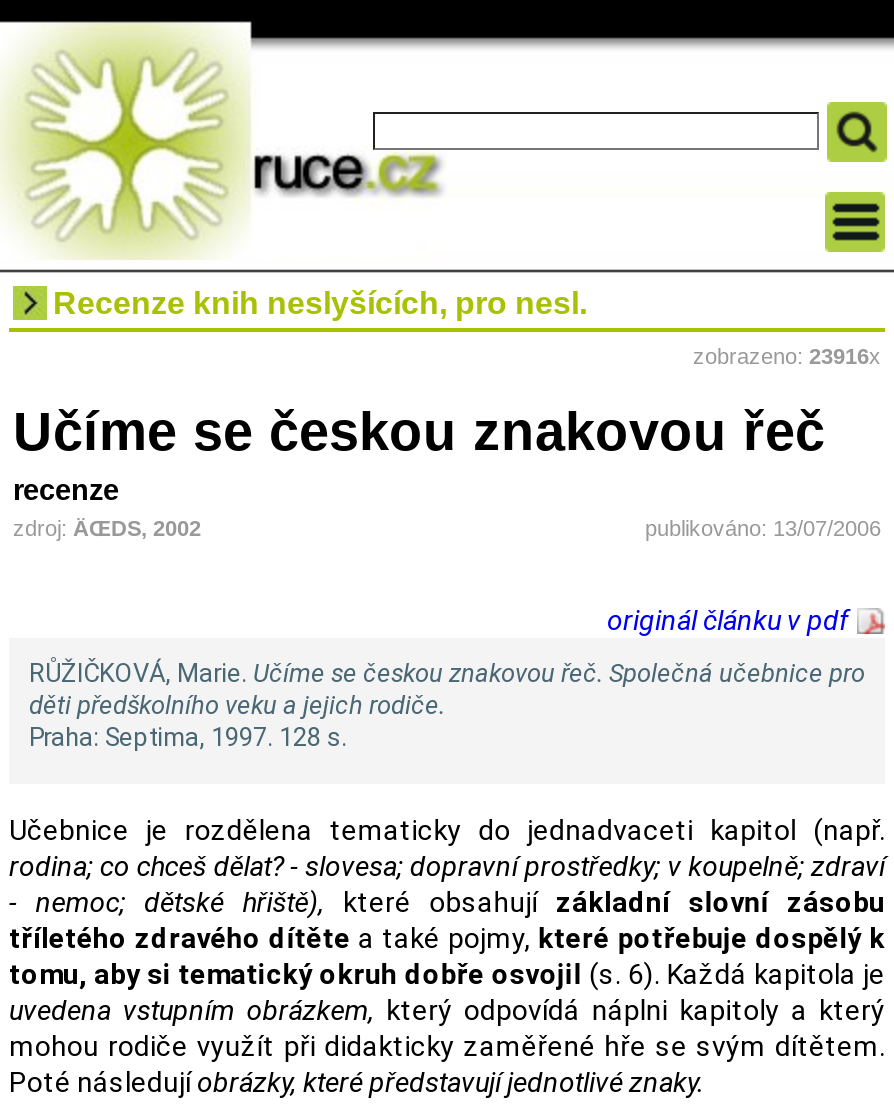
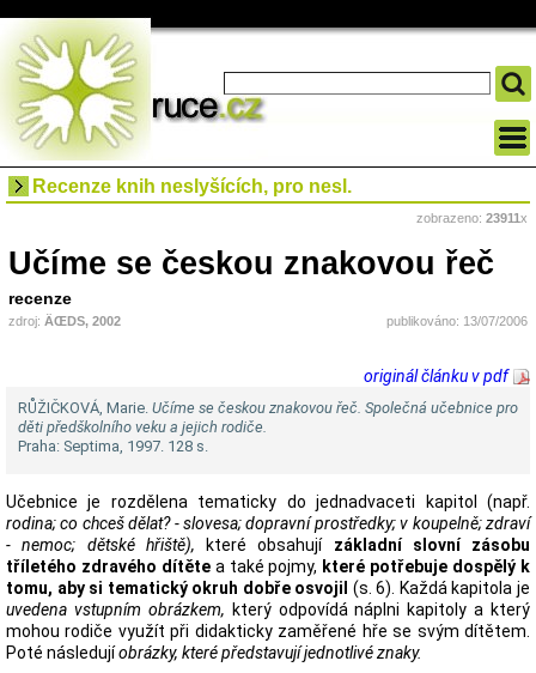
[693,344,881,368] zobrazeno: 23916x -> [416,211,528,225] zobrazeno: 23911x

